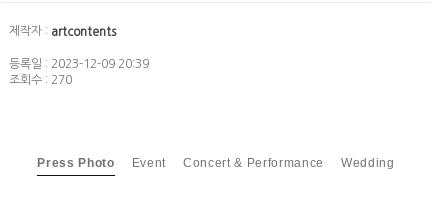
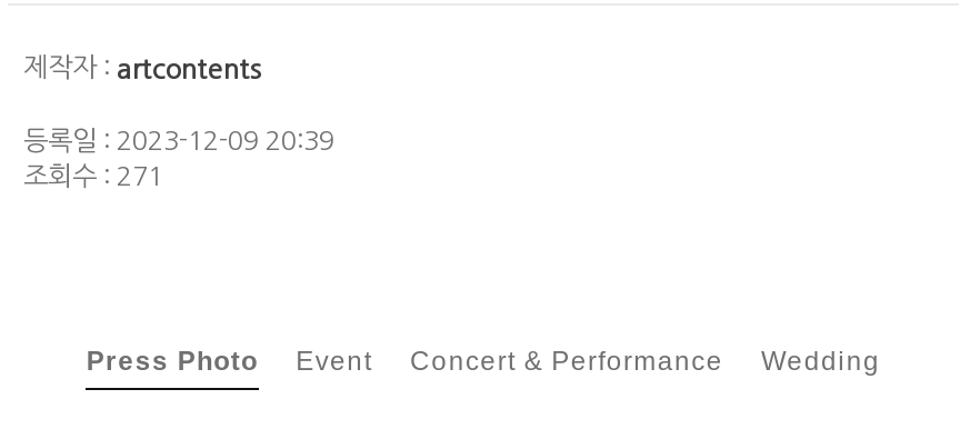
[9,74,72,86] 조회수 : 270 -> [23,163,163,190] 조회수 : 271

